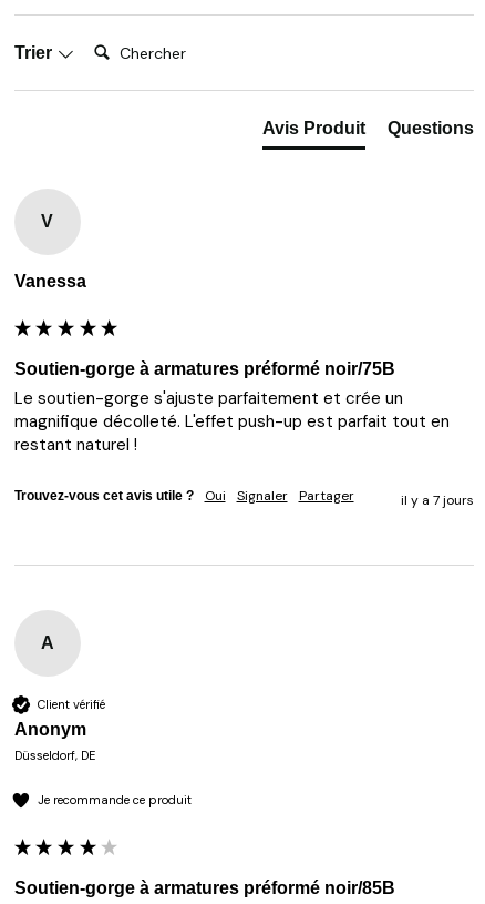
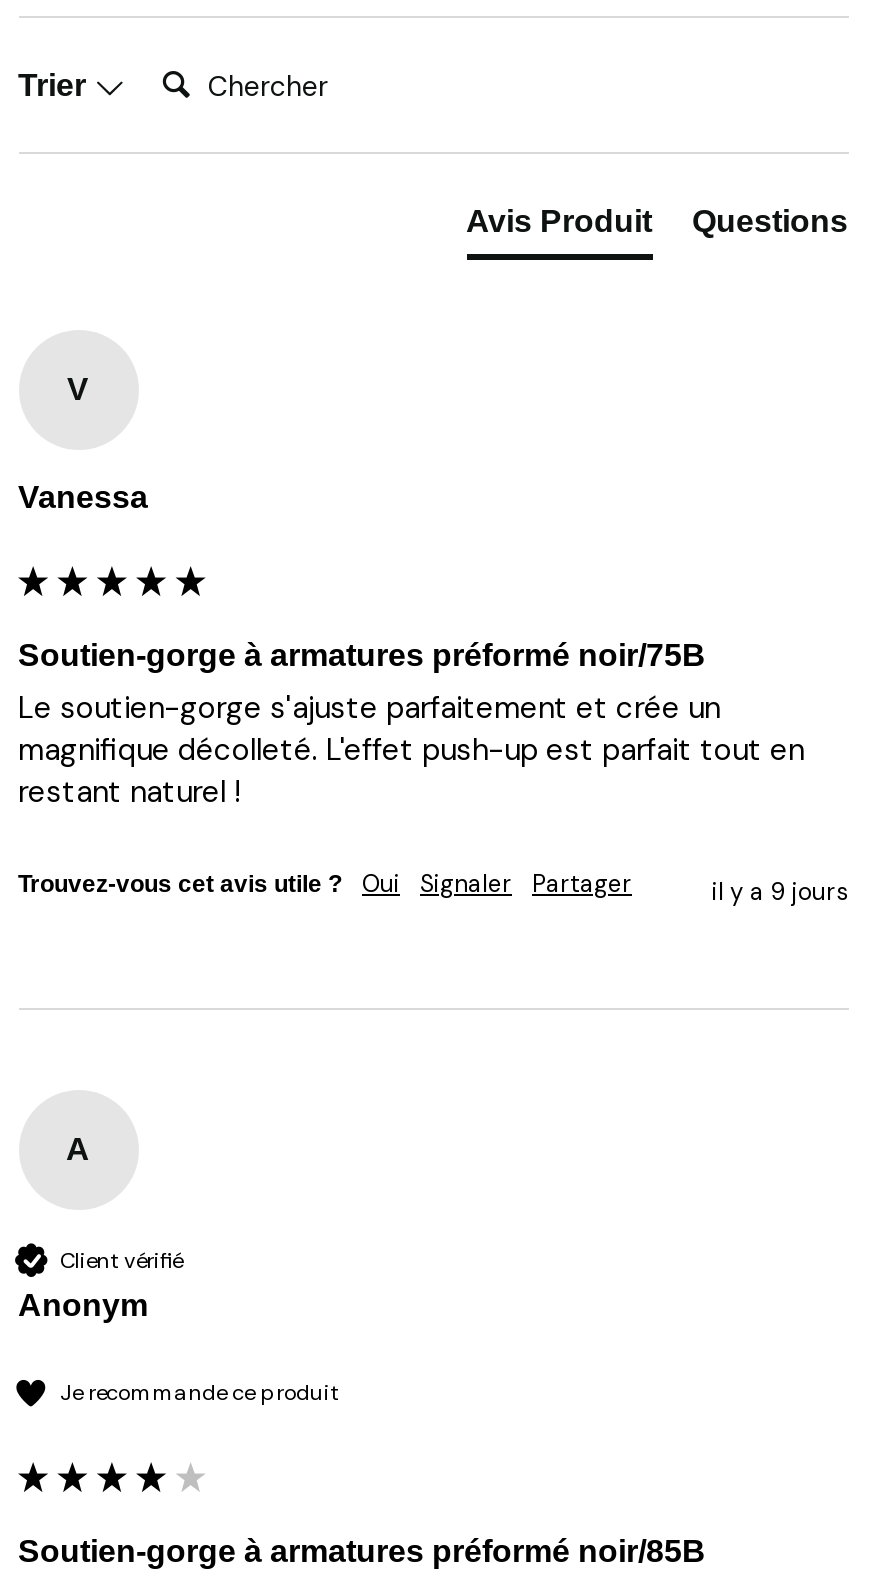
[400,492,473,509] il y a 7 jours -> [712,877,848,909] il y a 9 jours
[14,748,95,763] Düsseldorf, DE -> none

